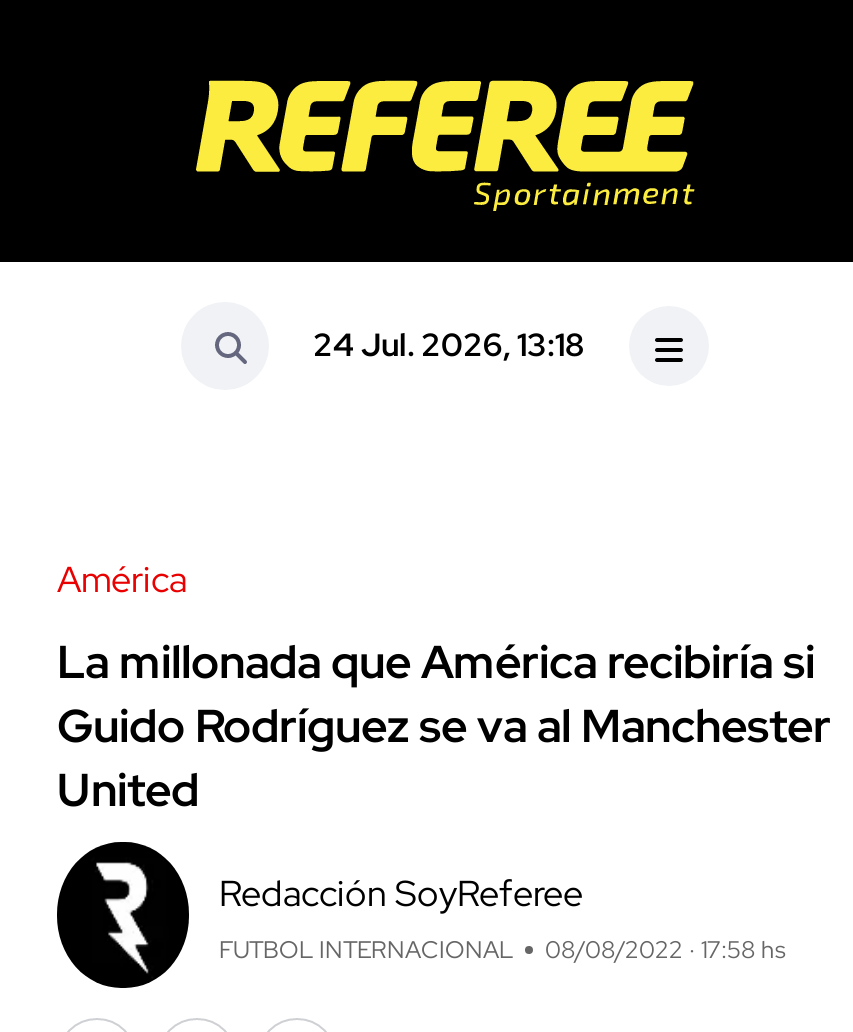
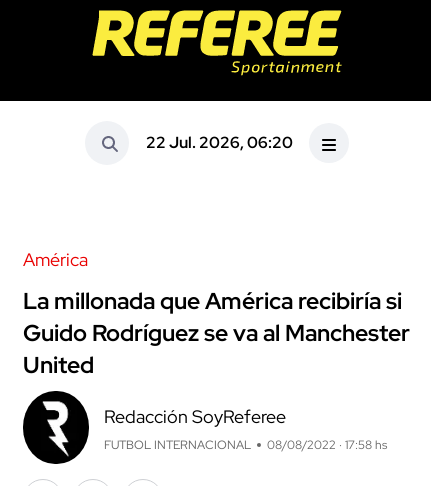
[313,324,585,366] 24 Jul. 2026, 13:18 -> [145,132,292,153] 22 Jul. 2026, 06:20

